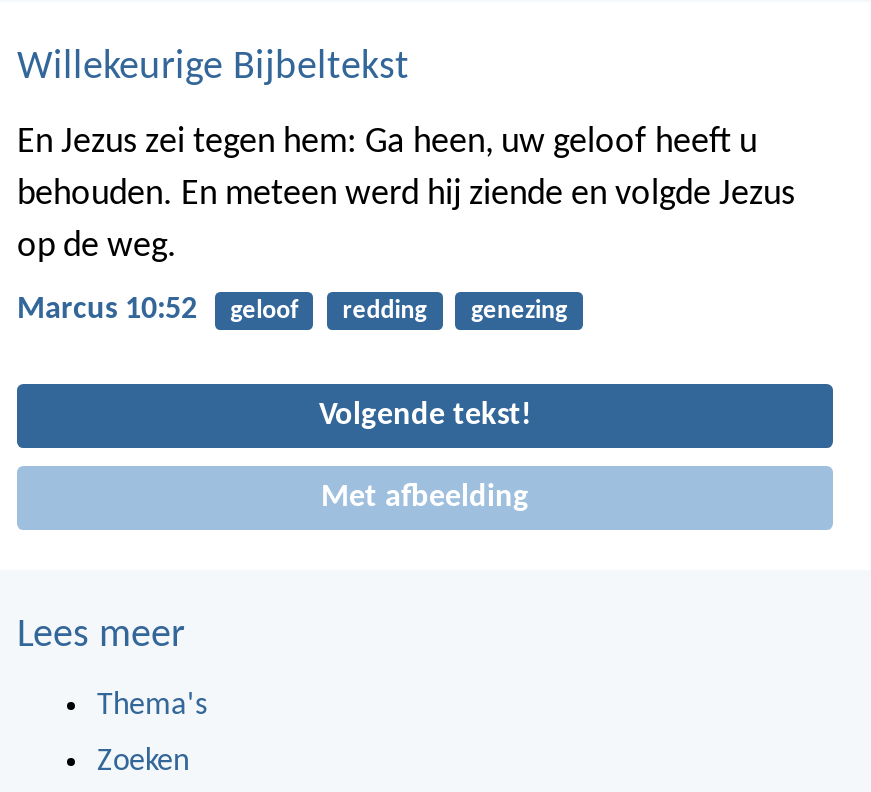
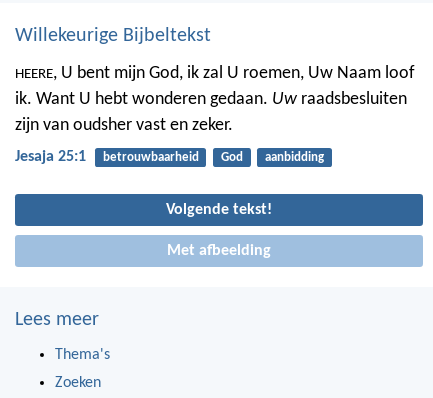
[17,125,795,267] En Jezus zei tegen hem: Ga heen, uw geloof heeft u | behouden. En meteen werd hij ziende en volgde Jezus | op de weg. -> [15,64,415,135] HEERE, U bent mijn God, ik zal U roemen, Uw Naam loof | ik. Want U hebt wonderen gedaan. Uw raadsbesluiten | zijn van oudsher vast en zeker.
[17,295,567,327] Marcus 10:52 | geloof | redding | genezing -> [15,149,324,165] Jesaja 25:1 | betrouwbaarheid | God | aanbidding

